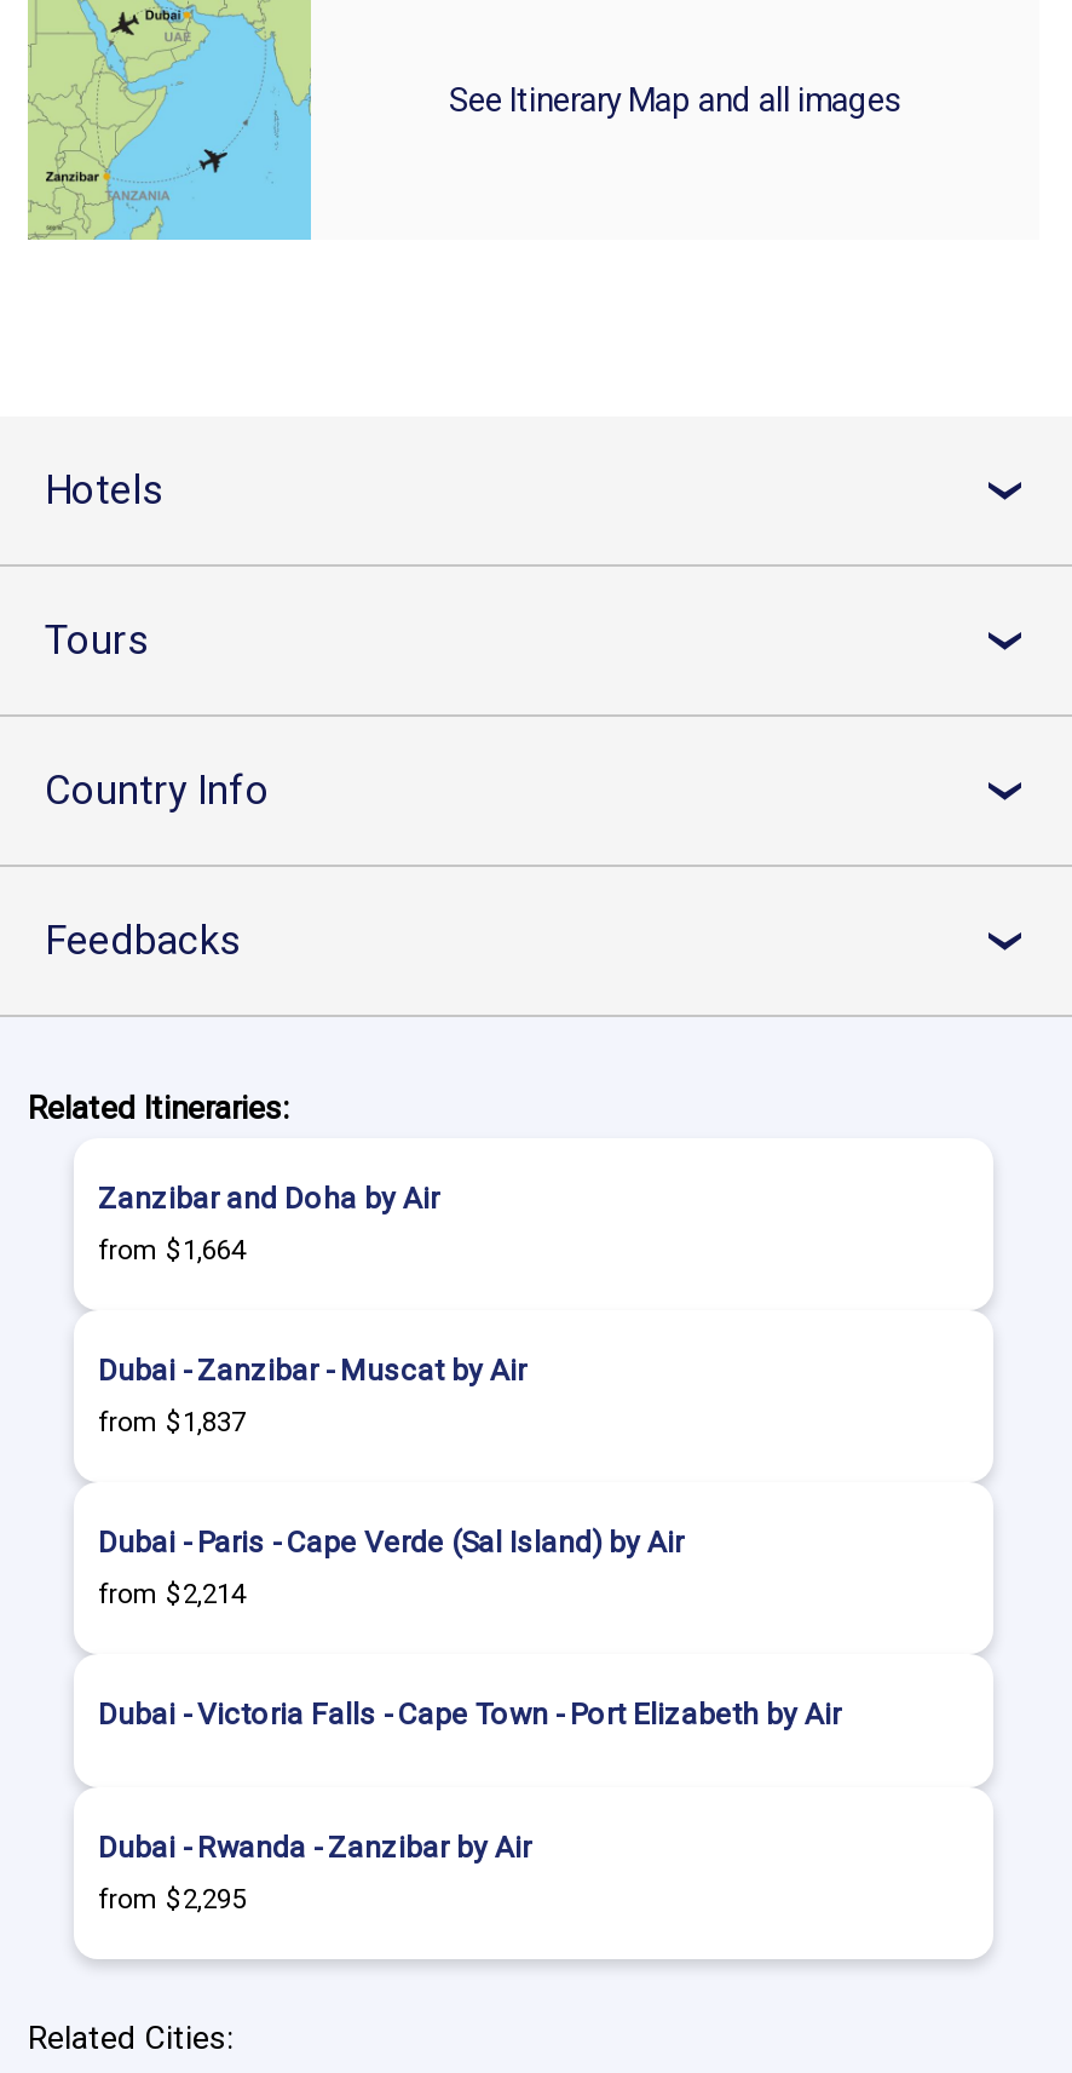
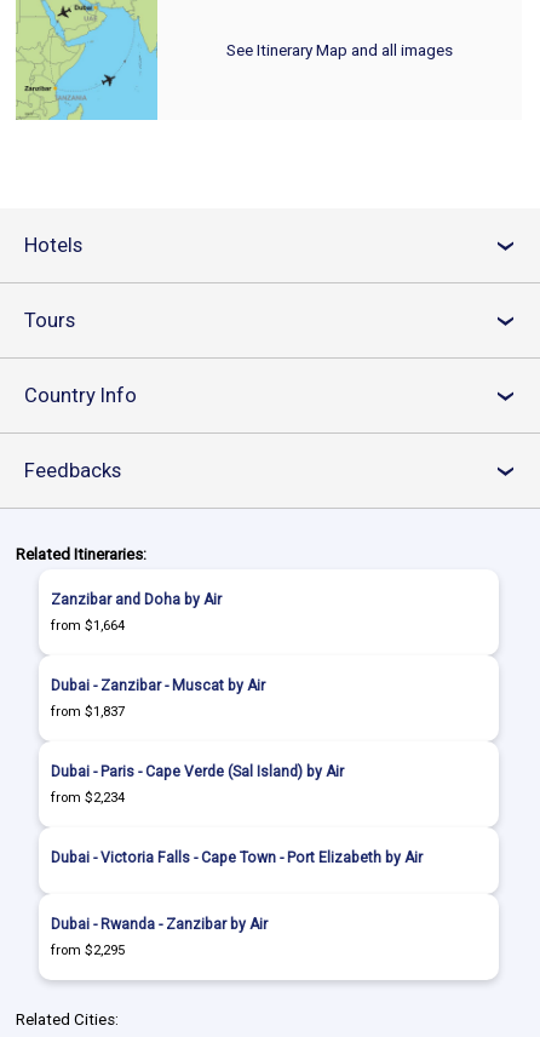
[98,1579,246,1610] from $2,214 -> [51,790,125,806] from $2,234

